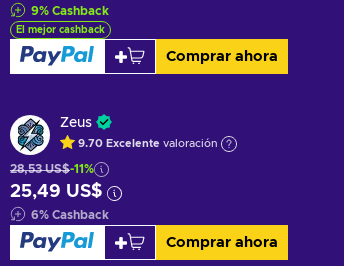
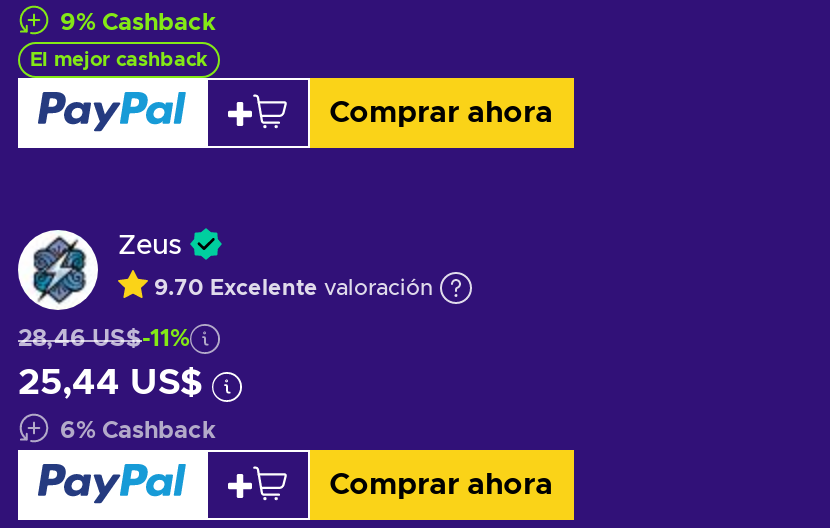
[10,163,94,175] 28,53 US$-11% -> [18,325,190,349] 28,46 US$-11%
[10,183,102,201] 25,49 US$ -> [18,365,202,401] 25,44 US$

